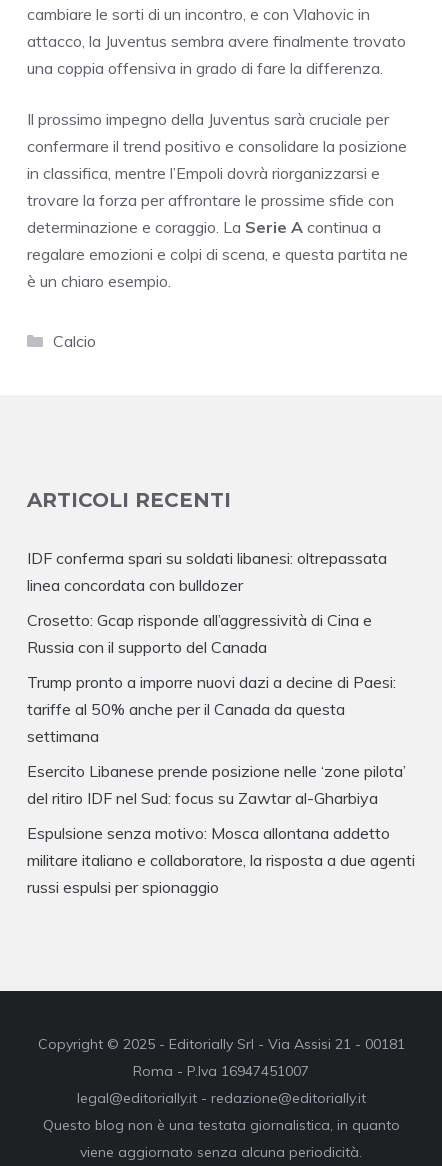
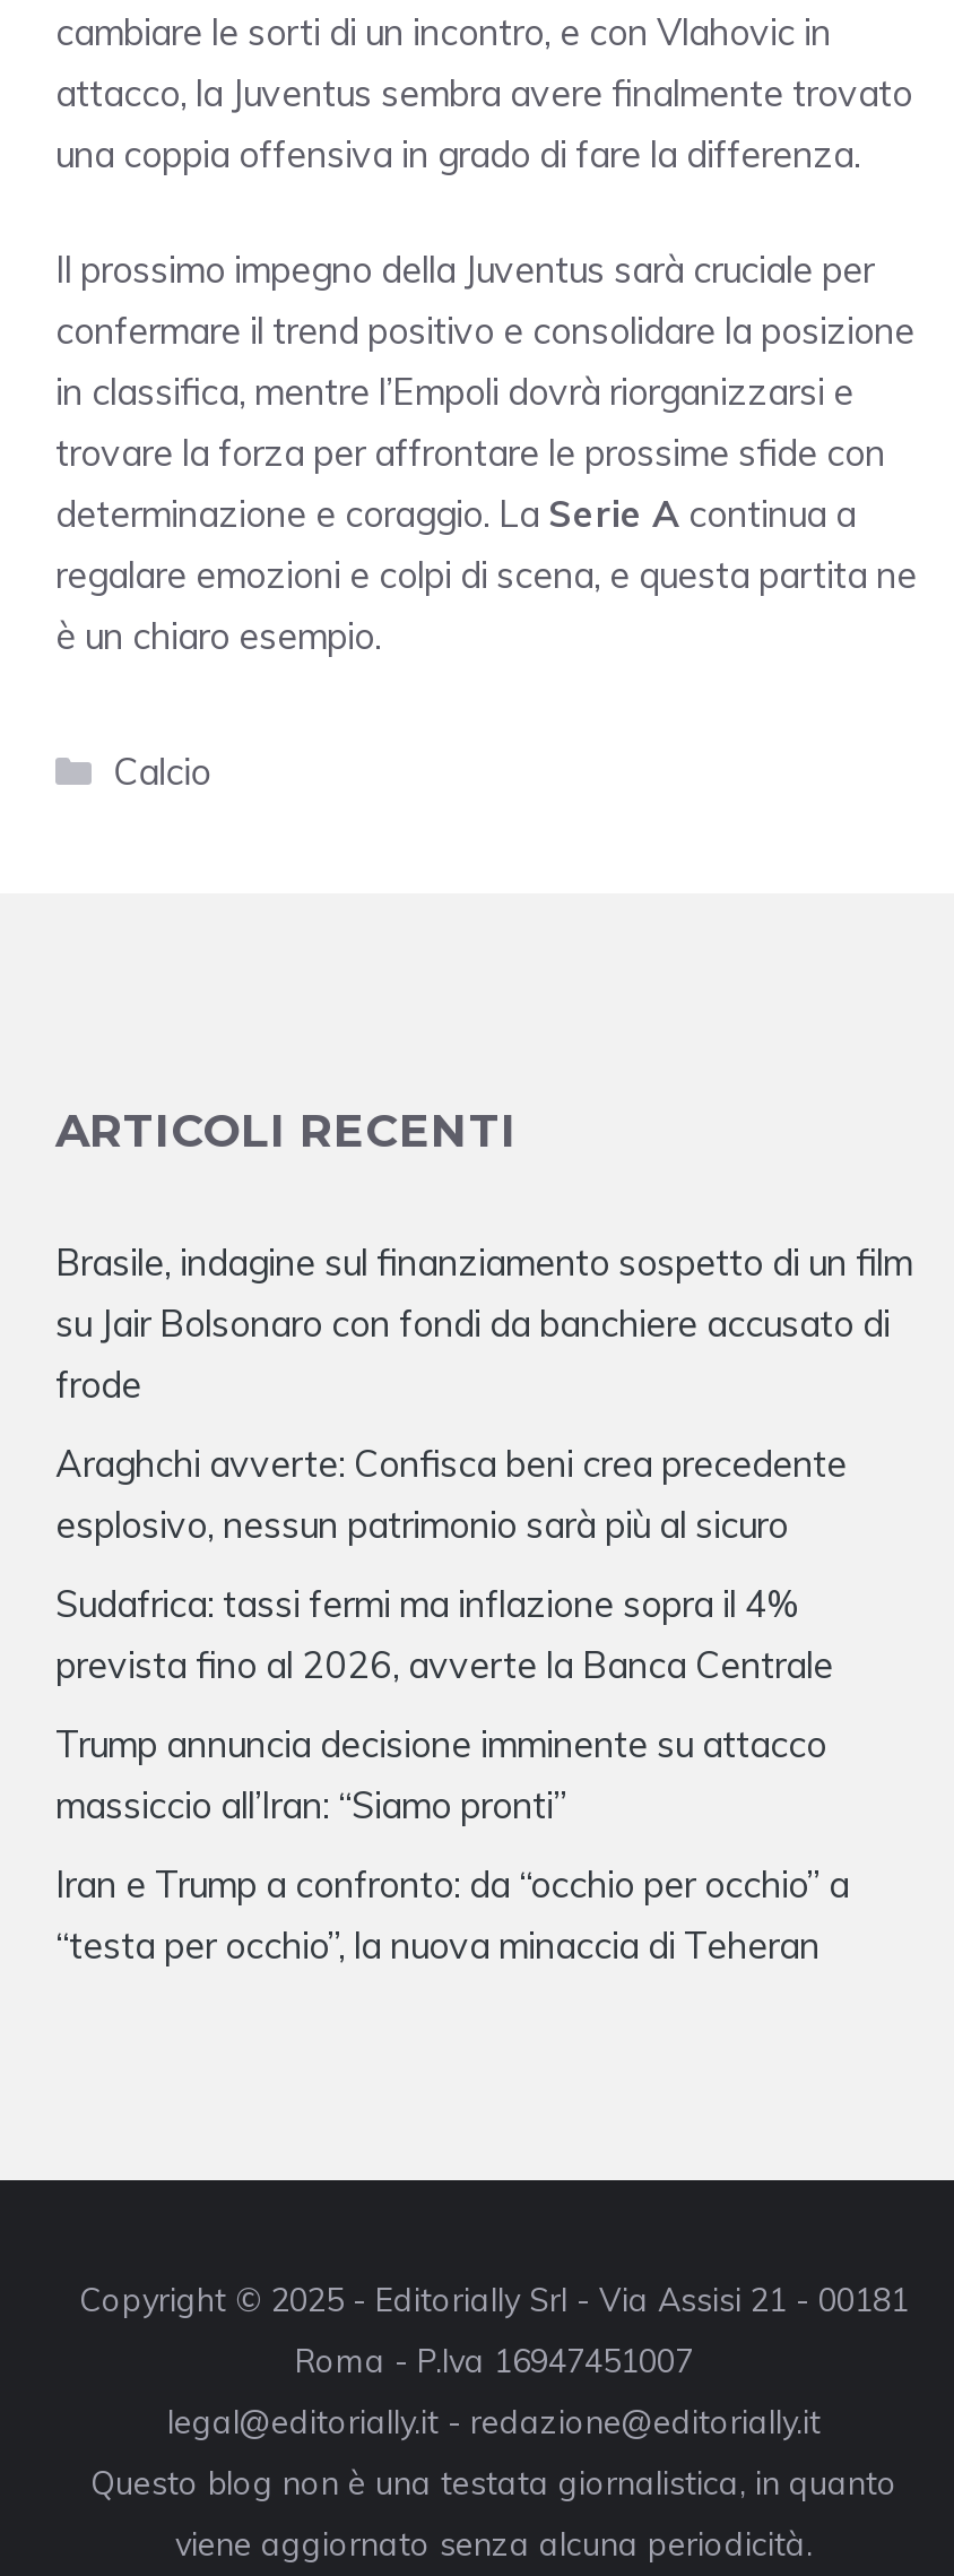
[27,548,387,595] IDF conferma spari su soldati libanesi: oltrepassata | linea concordata con bulldozer -> [55,1239,912,1407] Brasile, indagine sul finanziamento sospetto di un film | su Jair Bolsonaro con fondi da banchiere accusato di | frode
[27,610,372,657] Crosetto: Gcap risponde all’aggressività di Cina e | Russia con il supporto del Canada -> [55,1440,847,1547] Araghchi avverte: Confisca beni crea precedente | esplosivo, nessun patrimonio sarà più al sicuro
[27,672,396,746] Trump pronto a imporre nuovi dazi a decine di Paesi: | tariffe al 50% anche per il Canada da questa | settimana -> [55,1581,833,1687] Sudafrica: tassi fermi ma inflazione sopra il 4% | prevista fino al 2026, avverte la Banca Centrale
[27,761,406,808] Esercito Libanese prende posizione nelle ‘zone pilota’ | del ritiro IDF nel Sud: focus su Zawtar al-Gharbiya -> [55,1721,826,1827] Trump annuncia decisione imminente su attacco | massiccio all’Iran: “Siamo pronti”
[27,823,415,897] Espulsione senza motivo: Mosca allontana addetto | militare italiano e collaboratore, la risposta a due agenti | russi espulsi per spionaggio -> [55,1861,849,1967] Iran e Trump a confronto: da “occhio per occhio” a | “testa per occhio”, la nuova minaccia di Teheran

